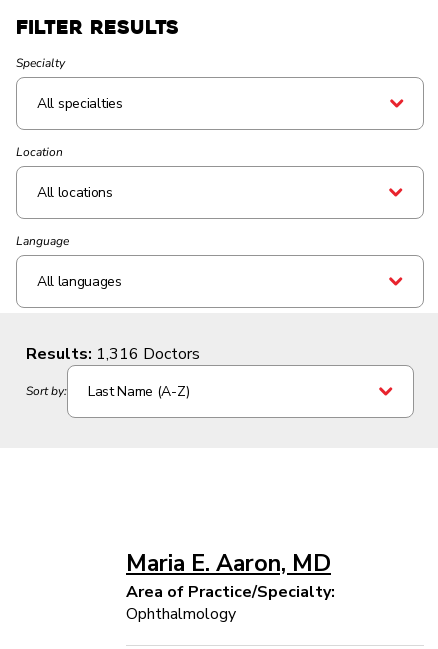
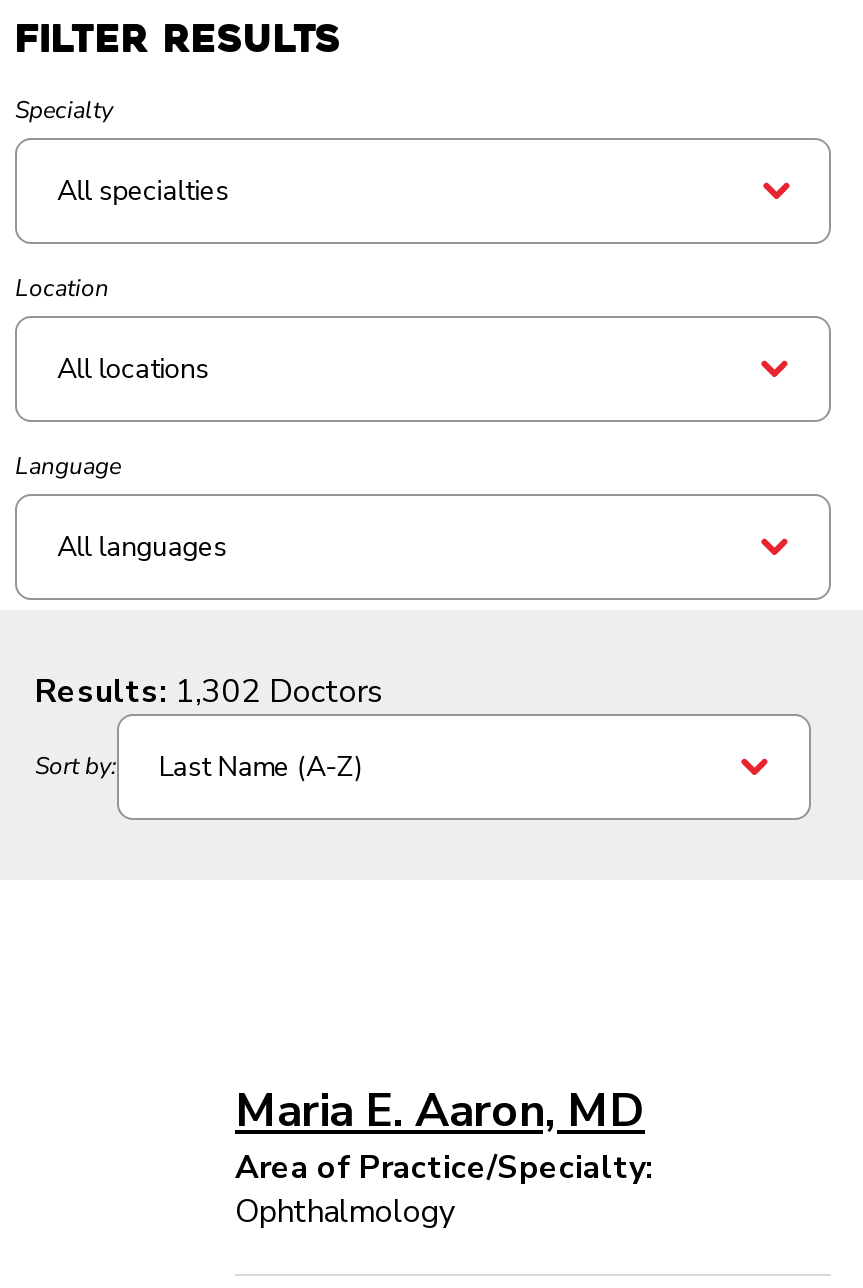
[26,343,200,365] Results: 1,316 Doctors -> [35,670,383,714] Results: 1,302 Doctors

